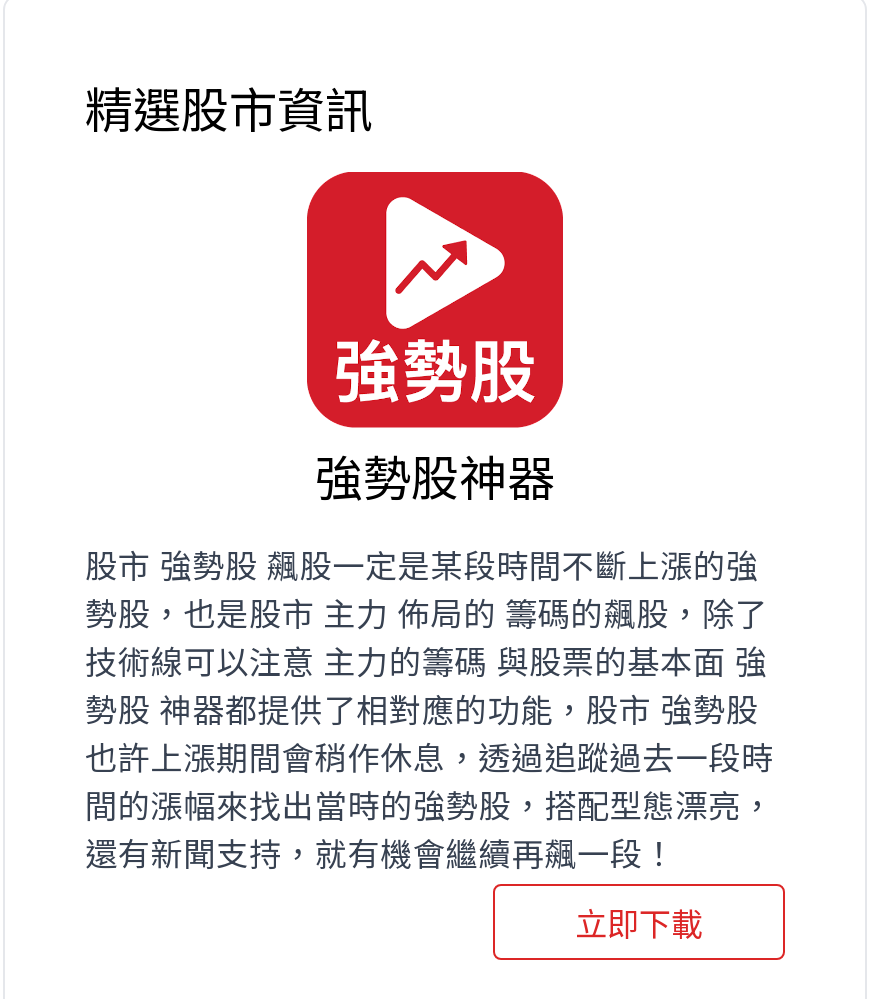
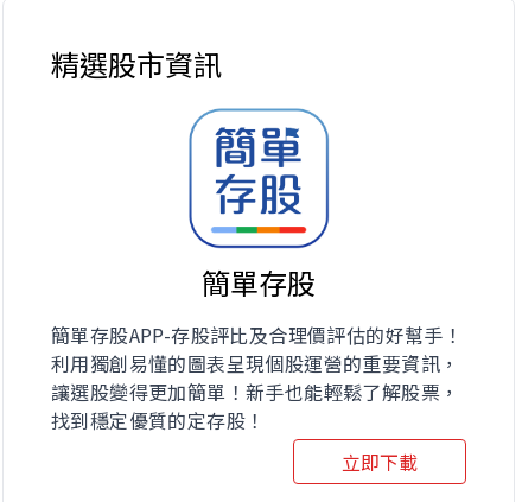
[305,170,565,424] [image] -> [183,102,335,166] [image]
[85,439,774,875] 強勢股神器 | 股市 強勢股 飆股一定是某段時間不斷上漲的強 | 勢股，也是股市 主力 佈局的 籌碼的飆股，除了 | 技術線可以注意 主力的籌碼 與股票的基本面 強 | 勢股 神器都提供了相對應的功能，股市 強勢股 | 也許上漲期間會稍作休息，透過追蹤過去一段時 | 間的漲幅來找出當時的強勢股，搭配型態漂亮， | 還有新聞支持，就有機會繼續再飆一段！ -> [51,261,463,434] 簡單存股 | 簡單存股APP-存股評比及合理價評估的好幫手！ | 利用獨創易懂的圖表呈現個股運營的重要資訊， | 讓選股變得更加簡單！新手也能輕鬆了解股票， | 找到穩定優質的定存股！

